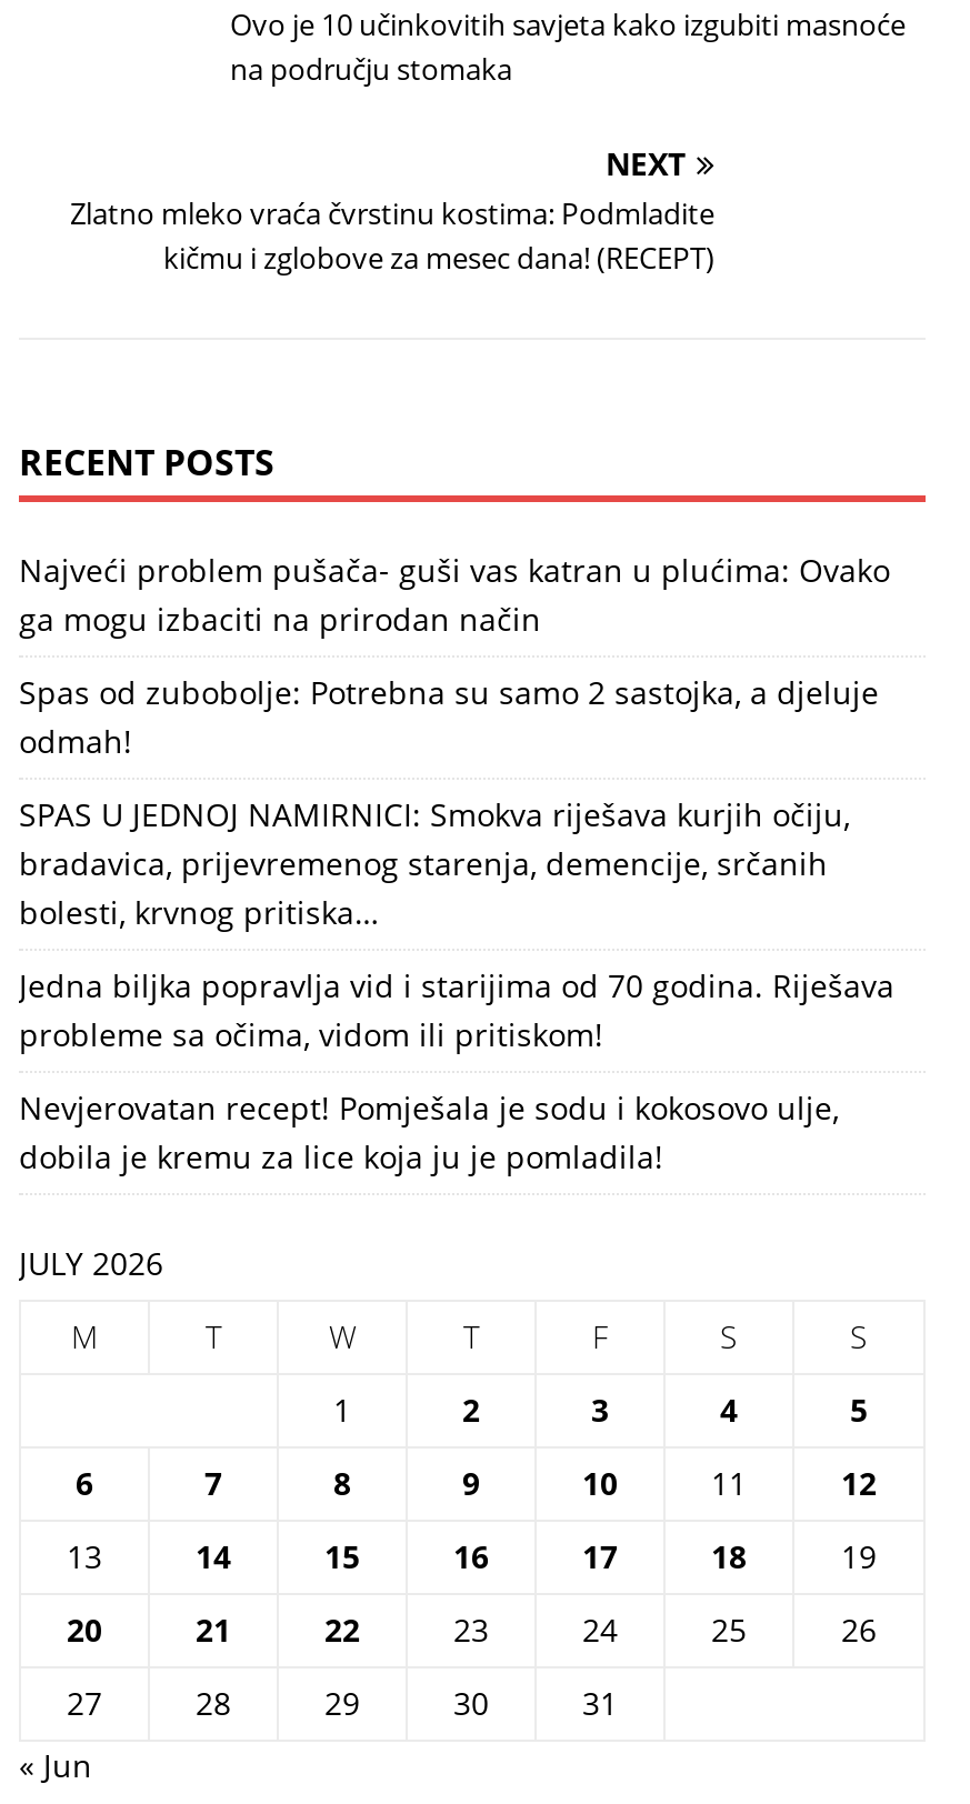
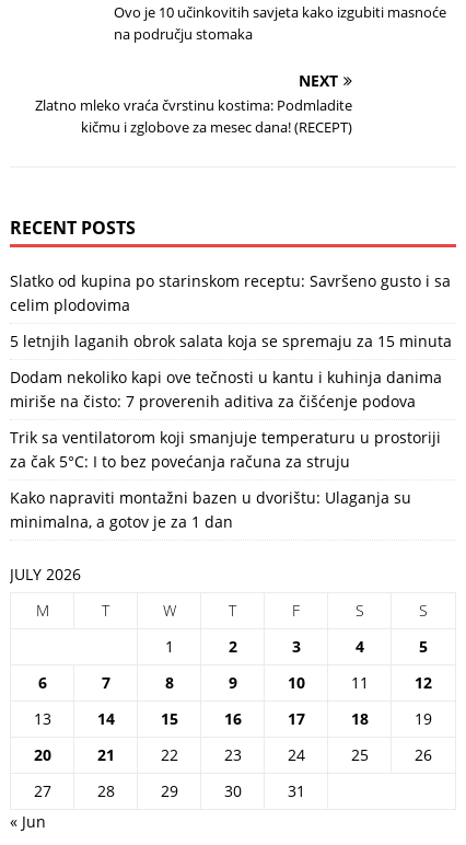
[19,549,890,641] Najveći problem pušača- guši vas katran u plućima: Ovako | ga mogu izbaciti na prirodan način -> [10,271,451,316] Slatko od kupina po starinskom receptu: Savršeno gusto i sa | celim plodovima
[19,672,879,763] Spas od zubobolje: Potrebna su samo 2 sastojka, a djeluje | odmah! -> [10,331,452,352] 5 letnjih laganih obrok salata koja se spremaju za 15 minuta
[19,794,850,934] SPAS U JEDNOJ NAMIRNICI: Smokva riješava kurjih očiju, | bradavica, prijevremenog starenja, demencije, srčanih | bolesti, krvnog pritiska… -> [10,367,442,412] Dodam nekoliko kapi ove tečnosti u kantu i kuhinja danima | miriše na čisto: 7 proverenih aditiva za čišćenje podova
[19,965,894,1056] Jedna biljka popravlja vid i starijima od 70 godina. Riješava | probleme sa očima, vidom ili pritiskom! -> [10,427,441,472] Trik sa ventilatorom koji smanjuje temperaturu u prostoriji | za čak 5°C: I to bez povećanja računa za struju
[19,1087,839,1178] Nevjerovatan recept! Pomješala je sodu i kokosovo ulje, | dobila je kremu za lice koja ju je pomladila! -> [10,487,411,532] Kako napraviti montažni bazen u dvorištu: Ulaganja su | minimalna, a gotov je za 1 dan

